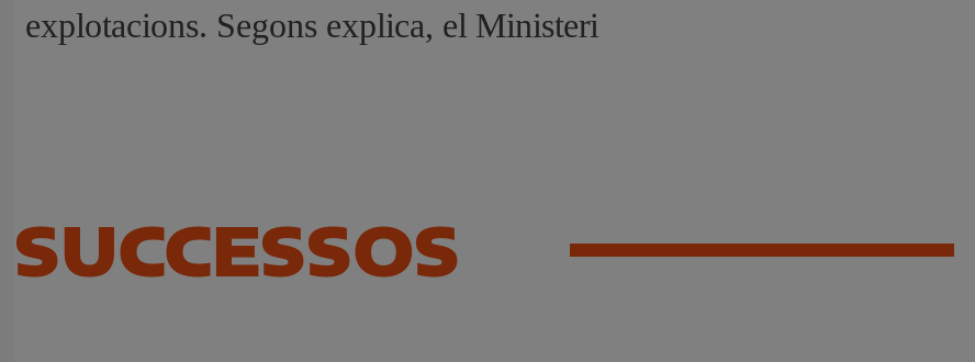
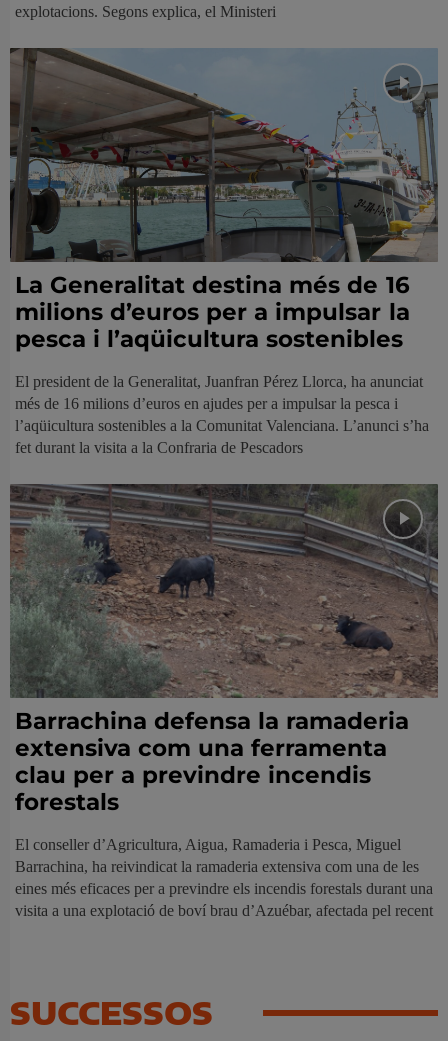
none -> [9,47,439,456] [image] | La Generalitat destina més de 16 | milions d’euros per a impulsar la | pesca i l’aqüicultura sostenibles | El president de la Generalitat, Juanfran Pérez Llorca, ha anunciat | més de 16 milions d’euros en ajudes per a impulsar la pesca i | l’aqüicultura sostenibles a la Comunitat Valenciana. L’anunci s’ha | fet durant la visita a la Confraria de Pescadors
none -> [9,483,439,919] [image] | Barrachina defensa la ramaderia | extensiva com una ferramenta | clau per a previndre incendis | forestals | El conseller d’Agricultura, Aigua, Ramaderia i Pesca, Miguel | Barrachina, ha reivindicat la ramaderia extensiva com una de les | eines més eficaces per a previndre els incendis forestals durant una | visita a una explotació de boví brau d’Azuébar, afectada pel recent

